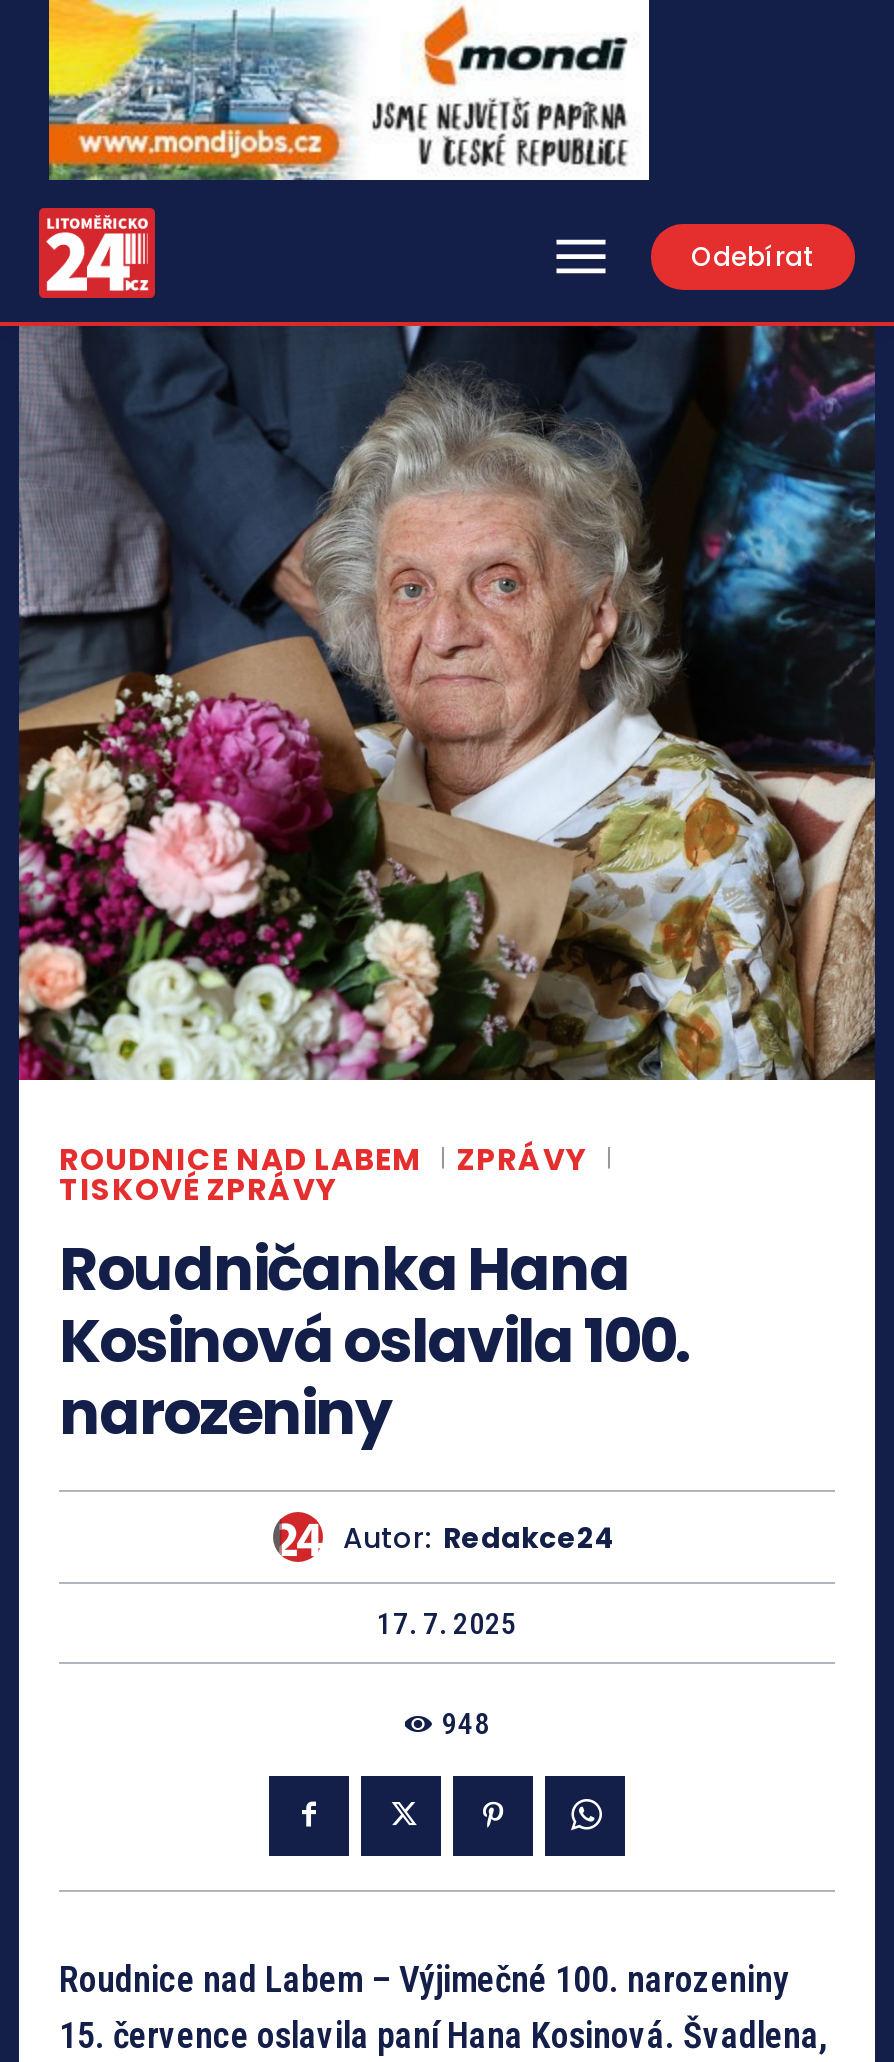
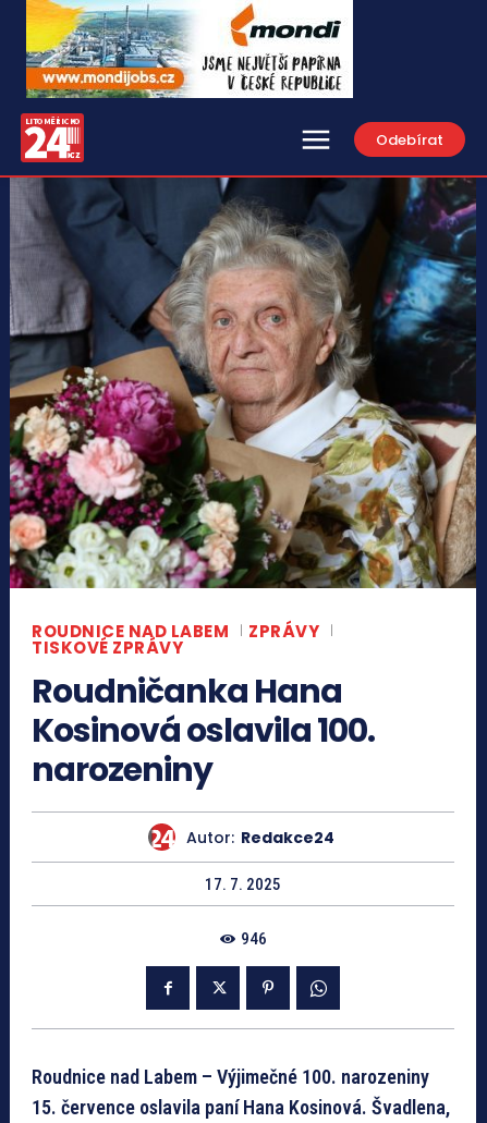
[442,1707,490,1743] 948 -> [240,930,266,949] 946

